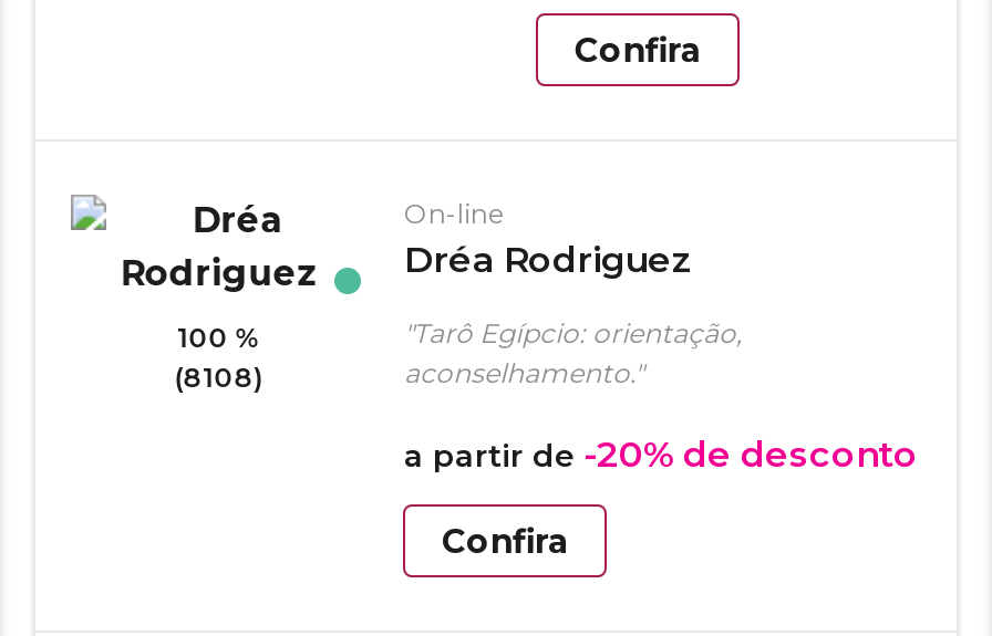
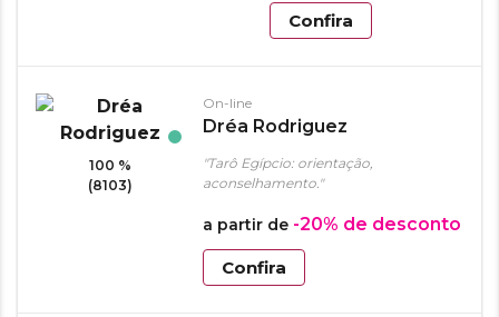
[174,361,265,394] (8108) -> [88,177,133,194] (8103)

